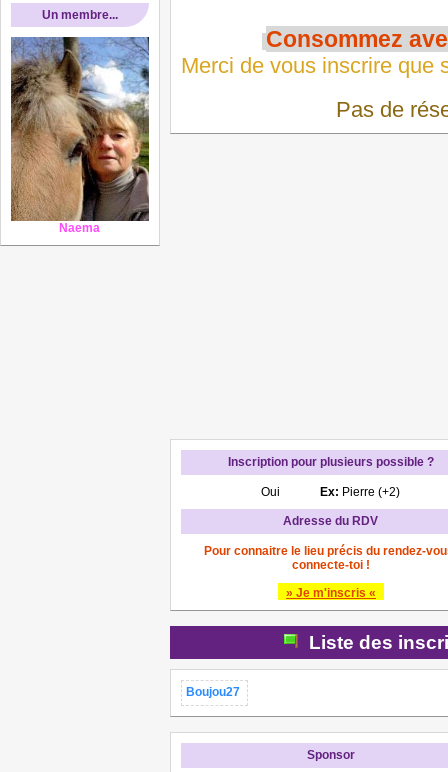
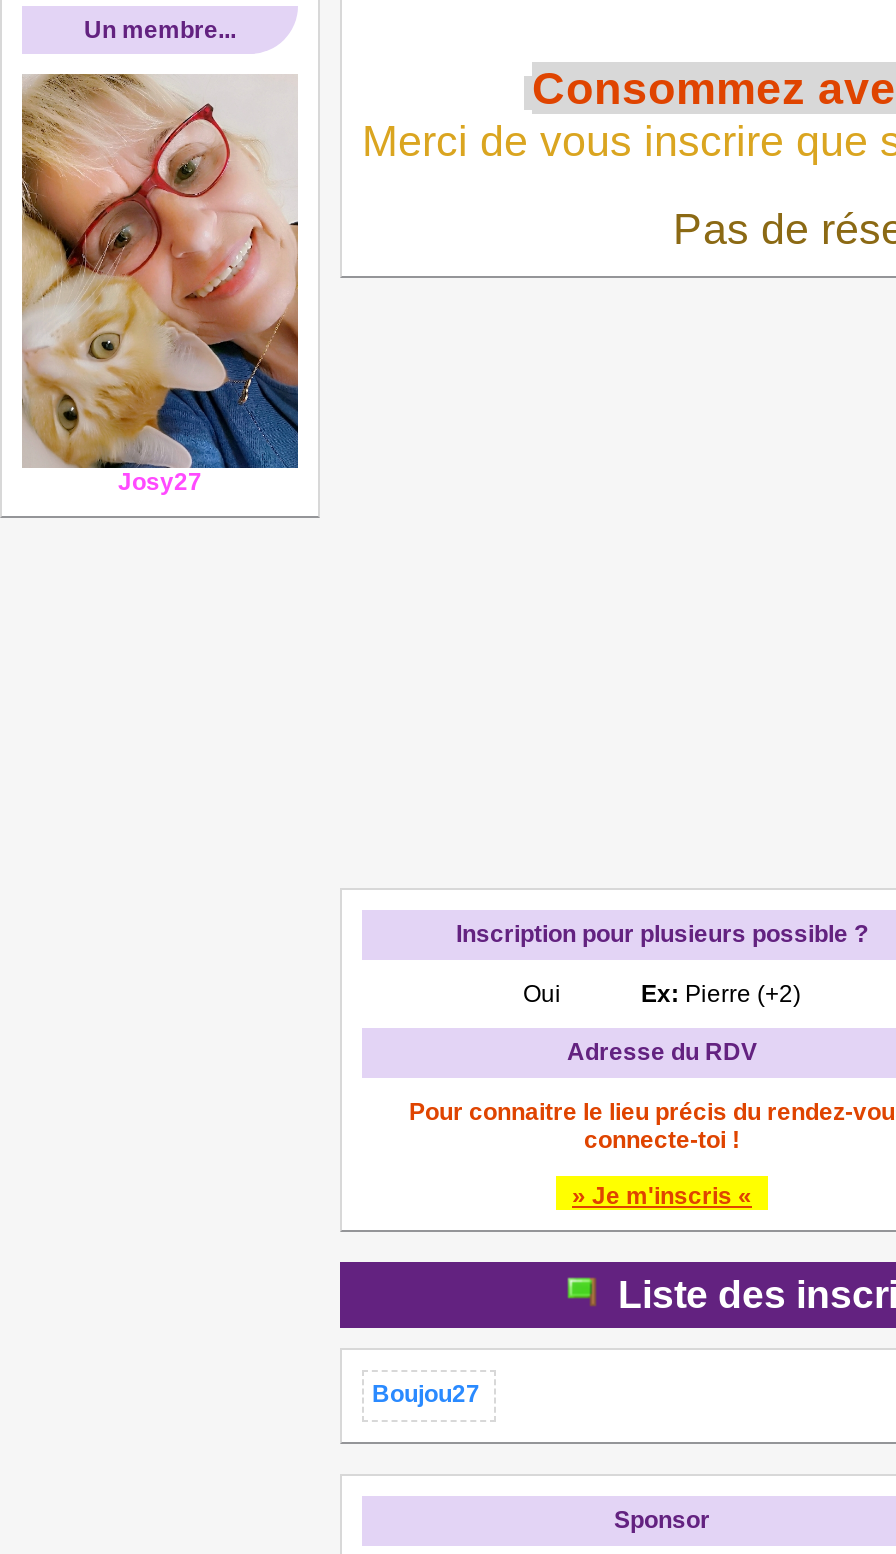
[10,36,150,235] [image] | Naema -> [20,72,300,495] [image] | Josy27

